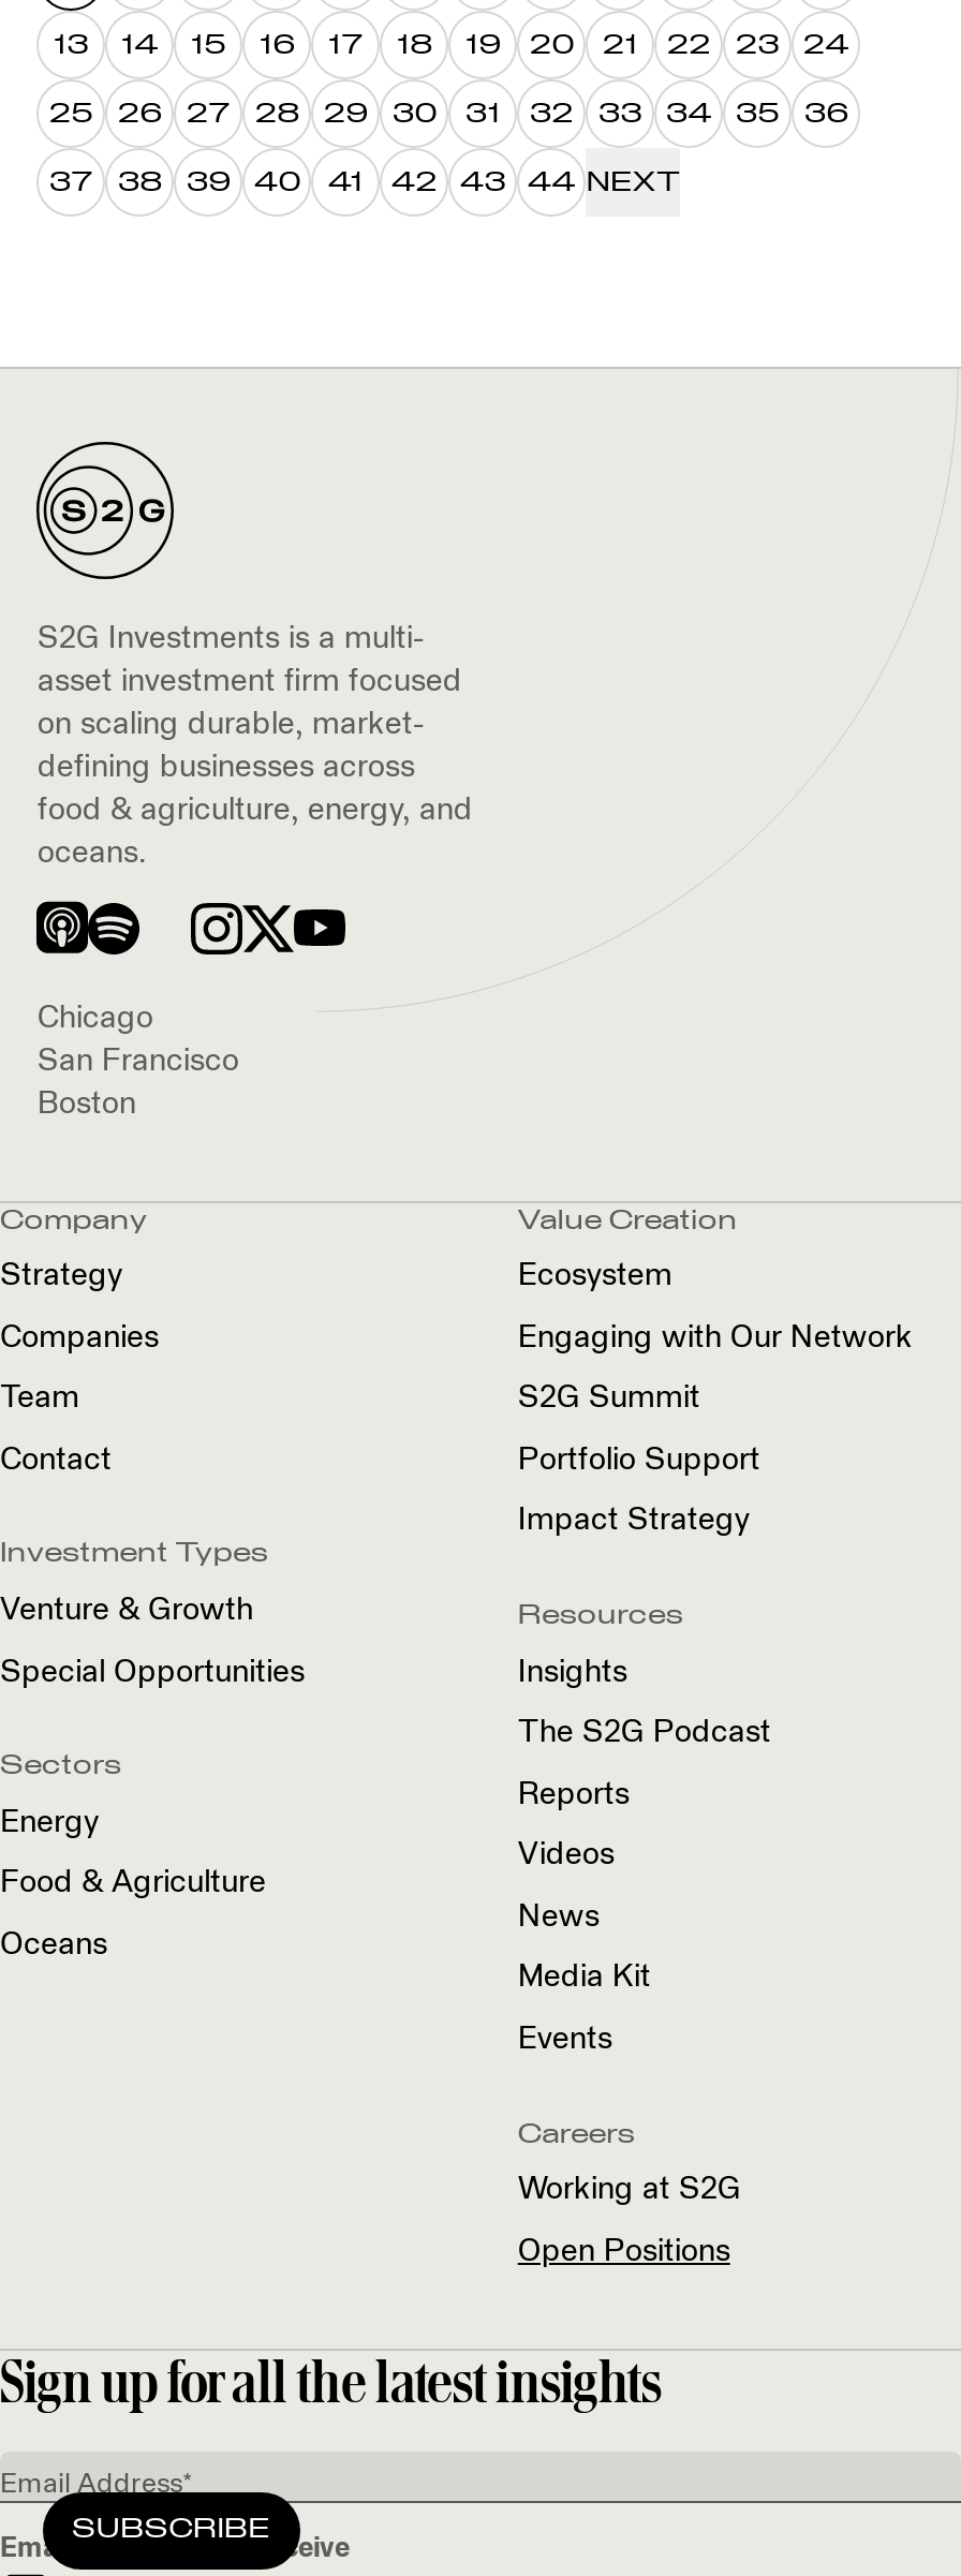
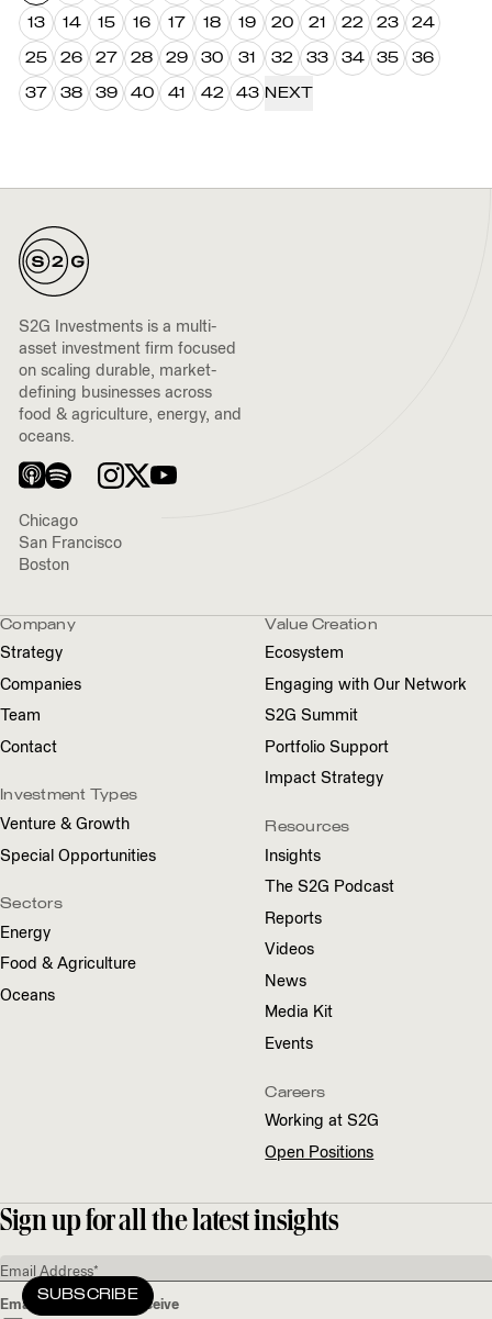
[460,169,681,197] 43 | 44 NEXT -> [236,87,313,101] 43 NEXT

